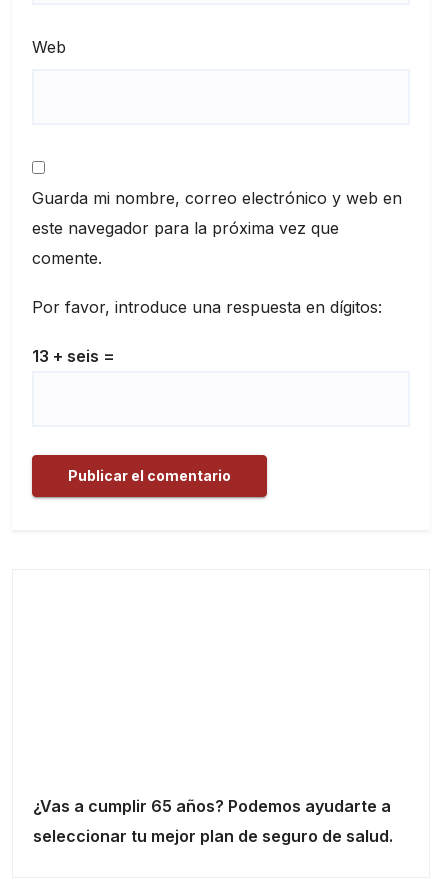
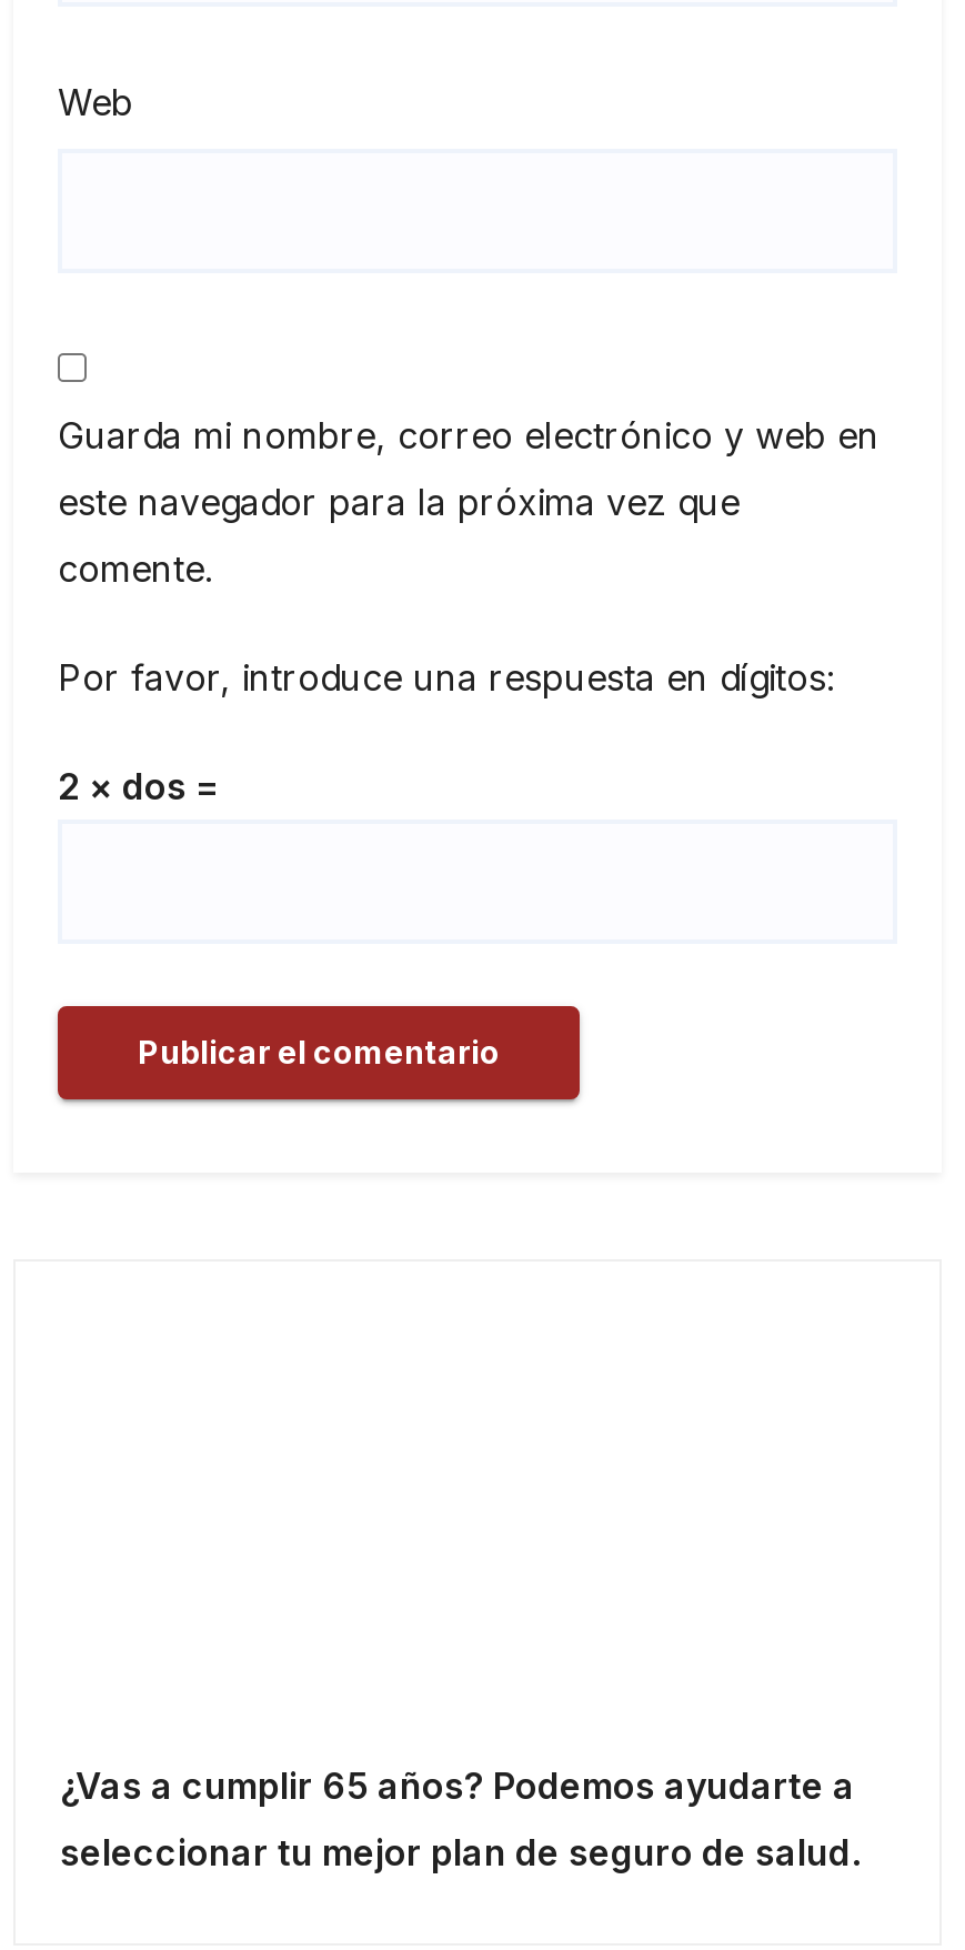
[32,346,115,366] 13 + seis = -> [58,764,222,808] 2 × dos =

